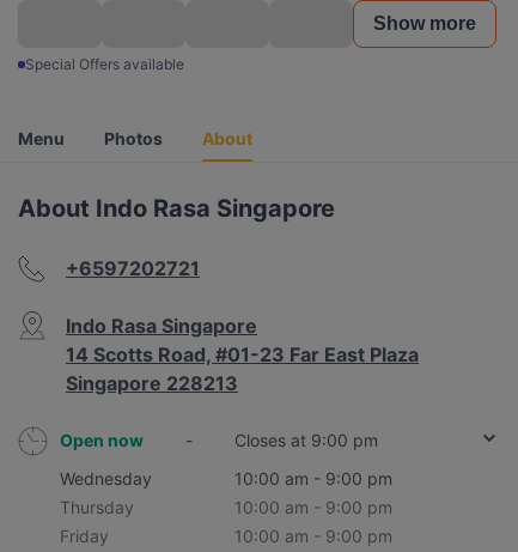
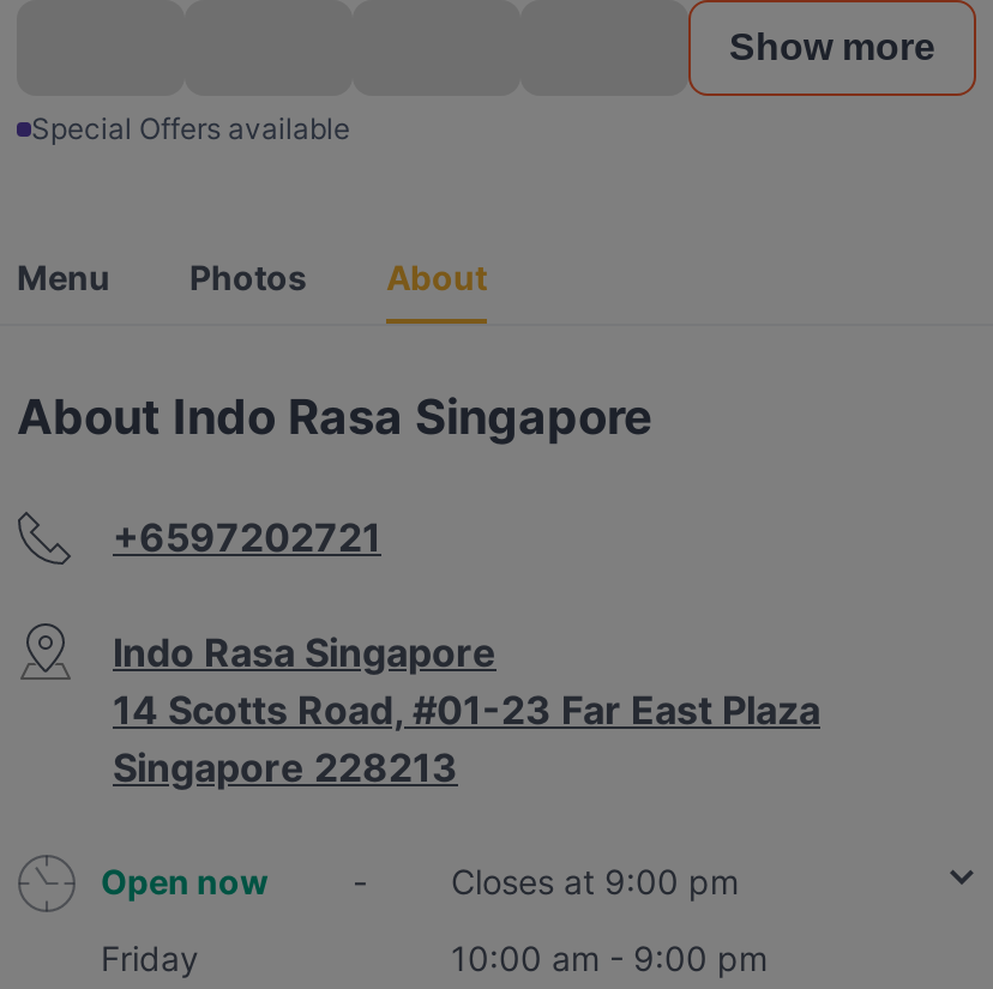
[60,468,392,517] Wednesday | 10:00 am - 9:00 pm | Thursday | 10:00 am - 9:00 pm -> none

